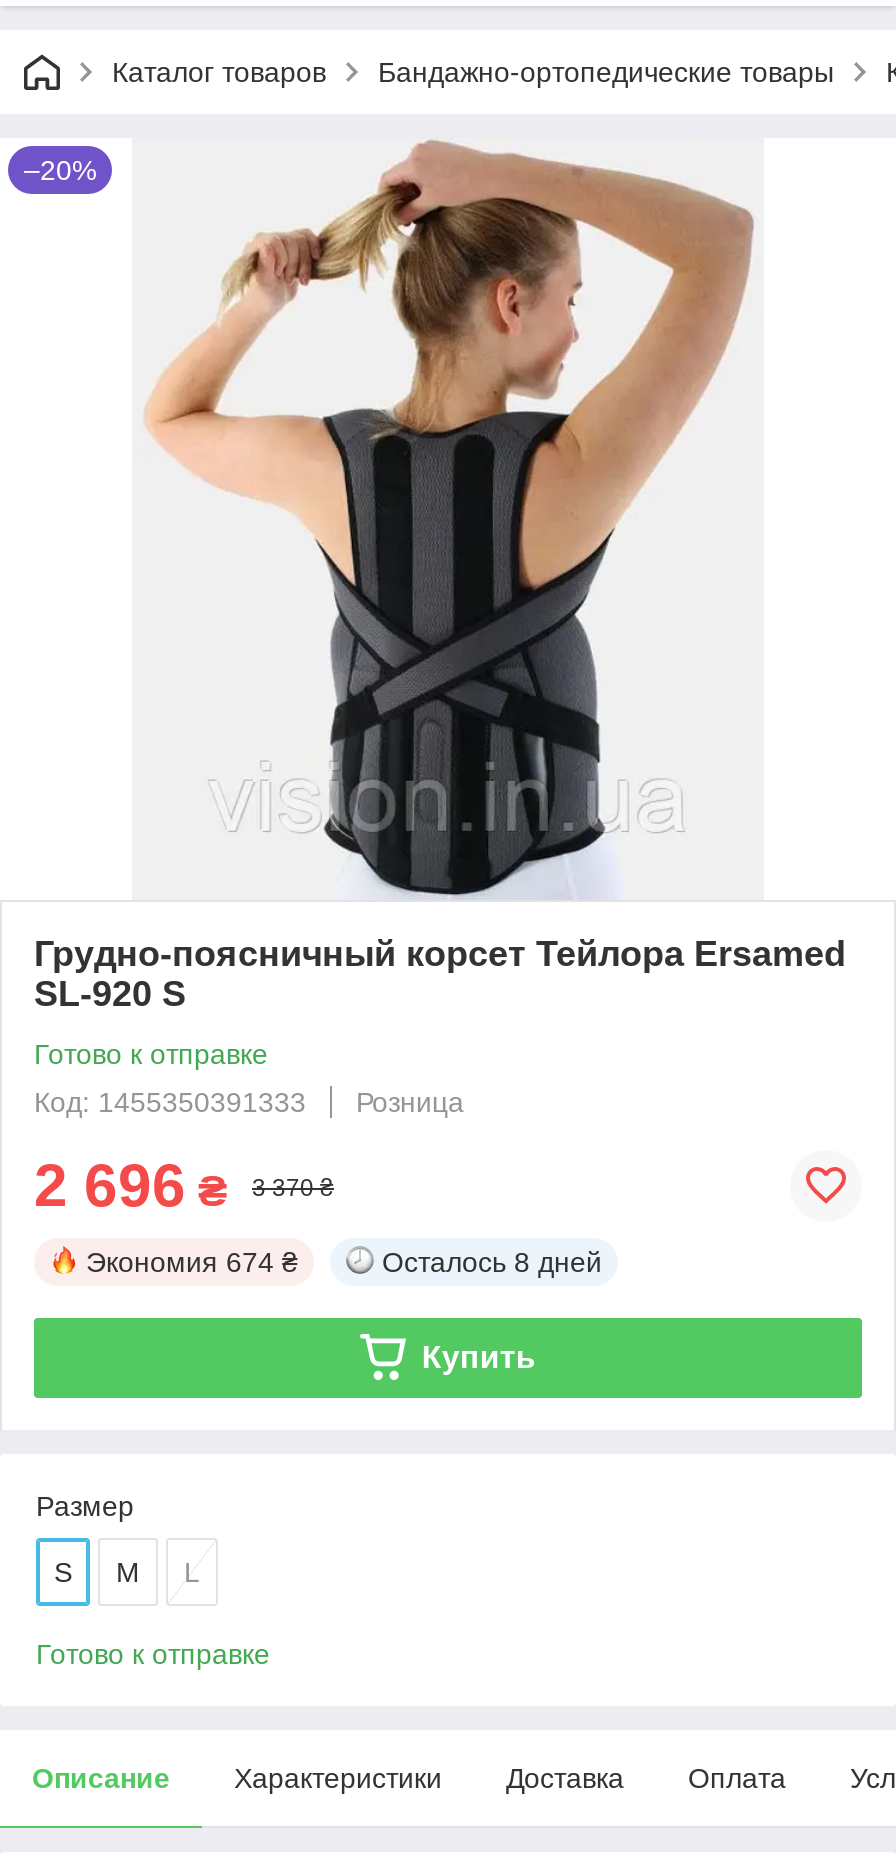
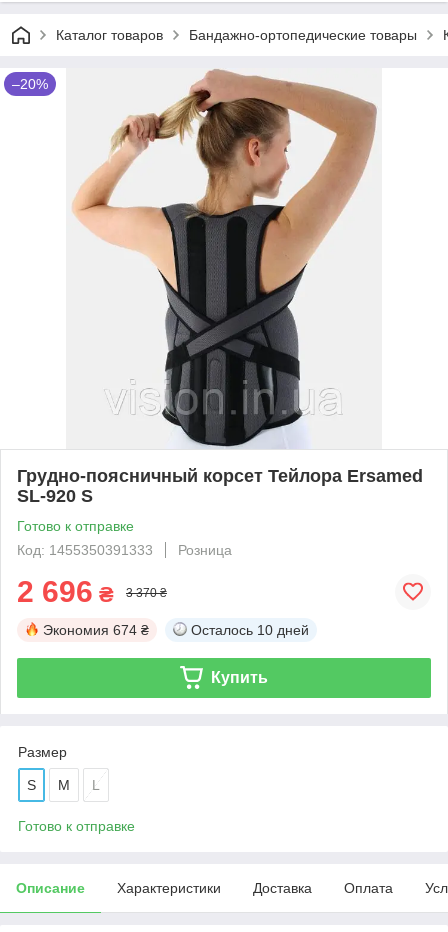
[382,1246,602,1278] Осталось 8 дней -> [191,622,309,638] Осталось 10 дней

